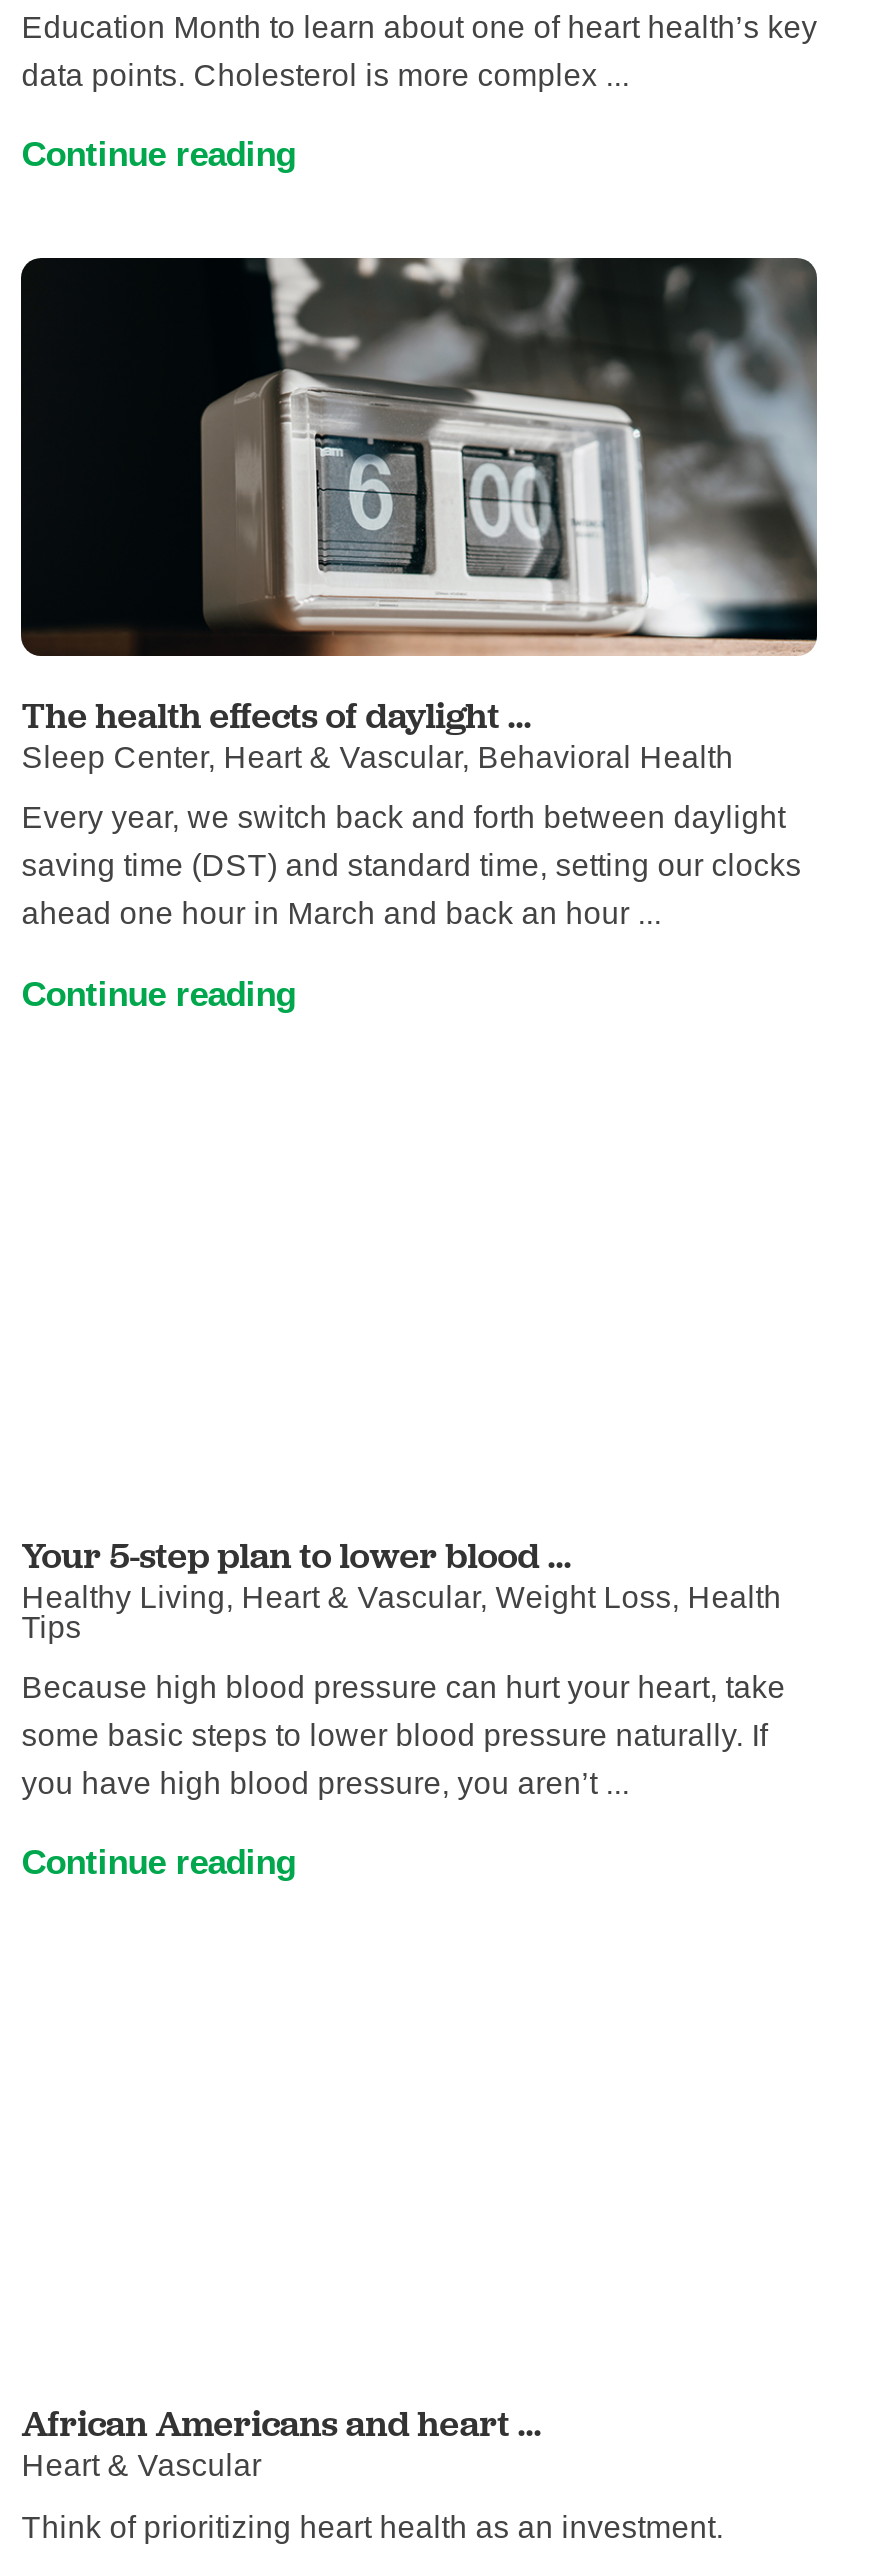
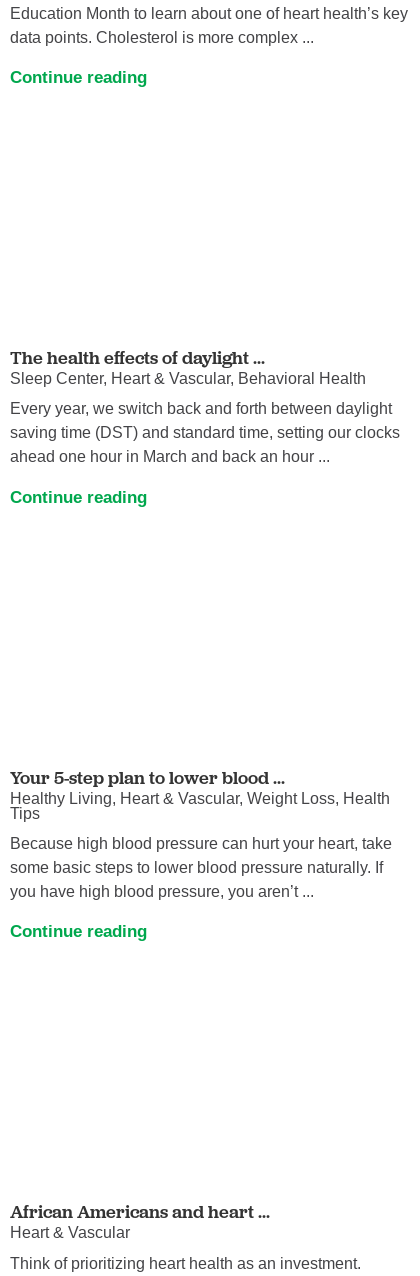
[19,256,819,658] [image] -> none

